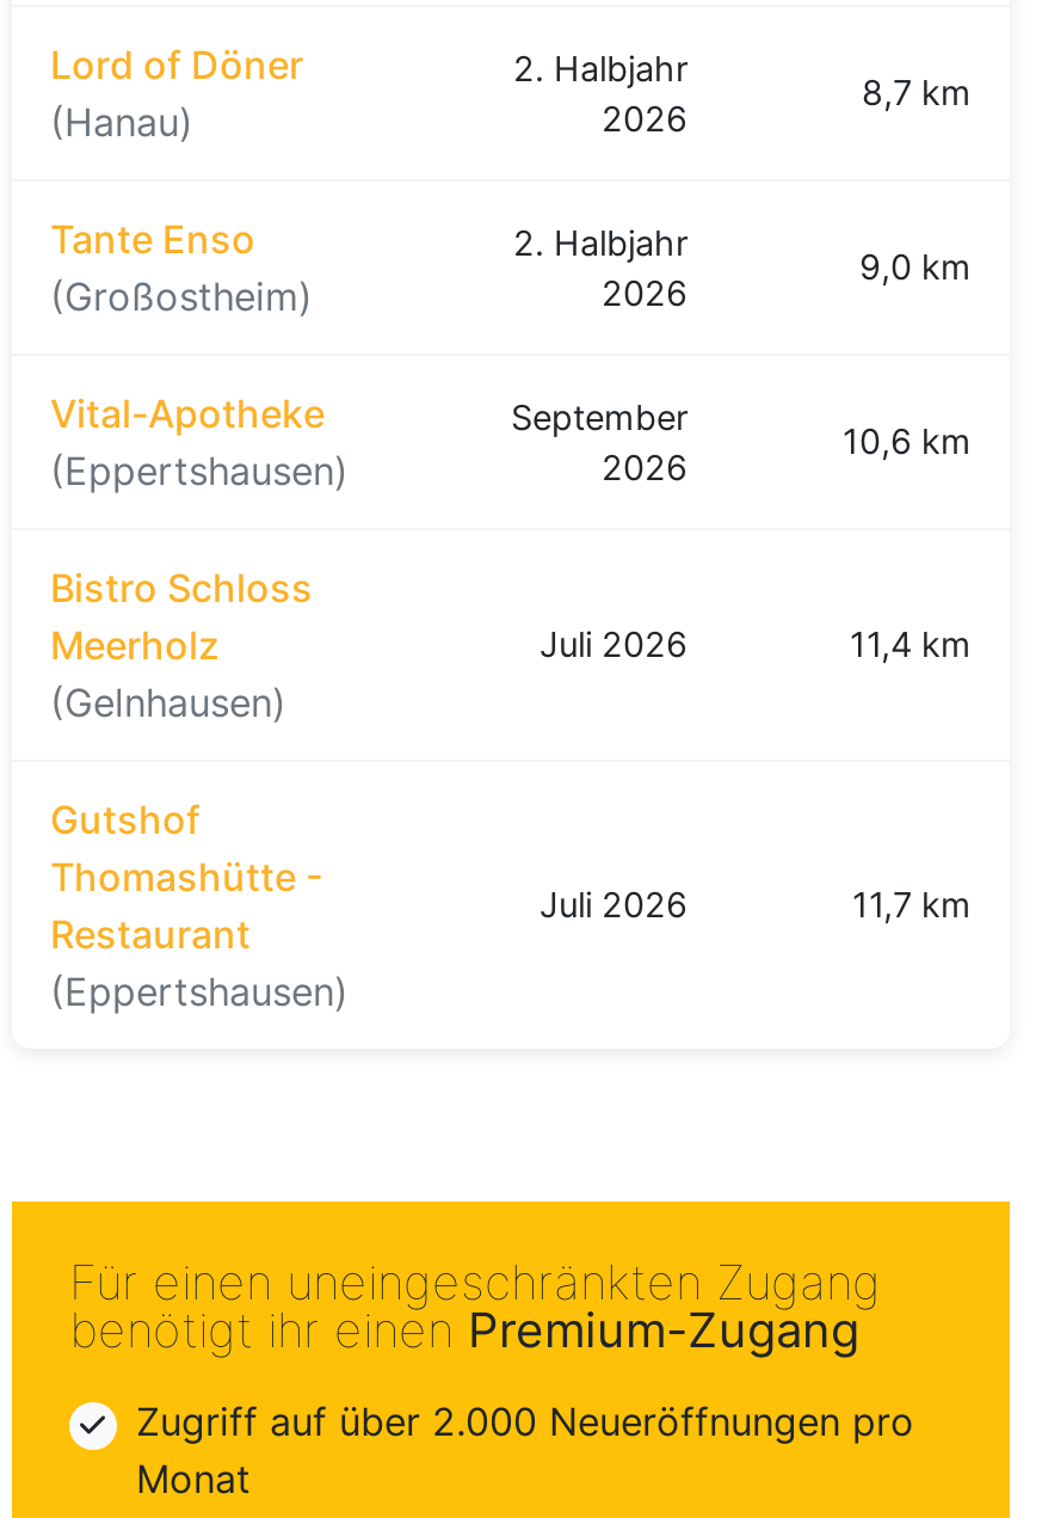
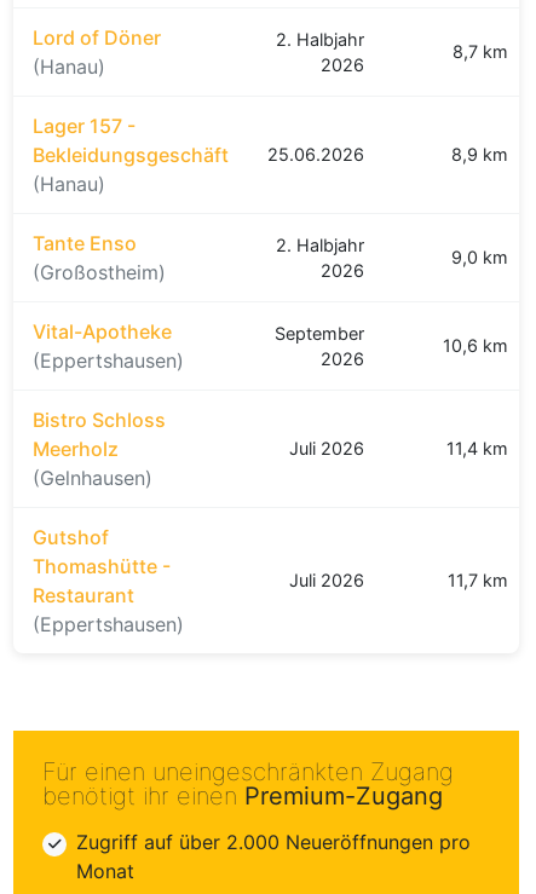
none -> [33,114,229,196] Lager 157 - | Bekleidungsgeschäft | (Hanau)
none -> [267,144,508,165] 25.06.2026 | 8,9 km

